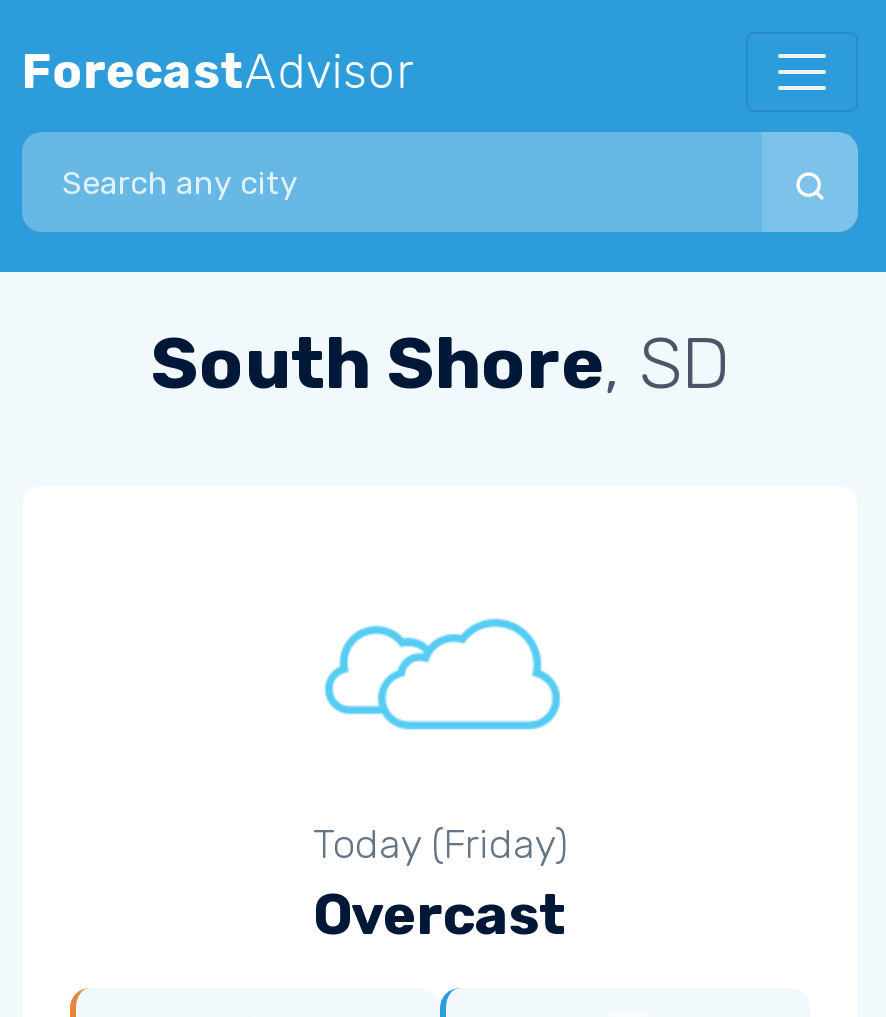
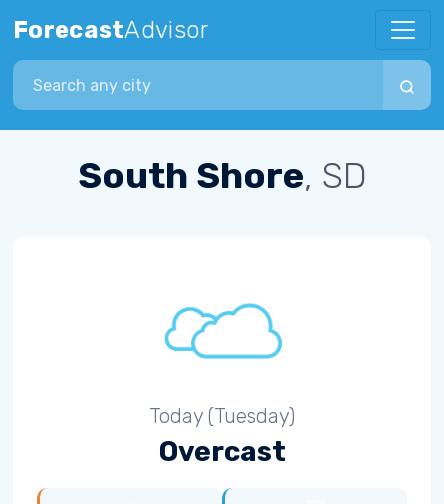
[313,820,567,868] Today (Friday) -> [149,404,295,428] Today (Tuesday)

